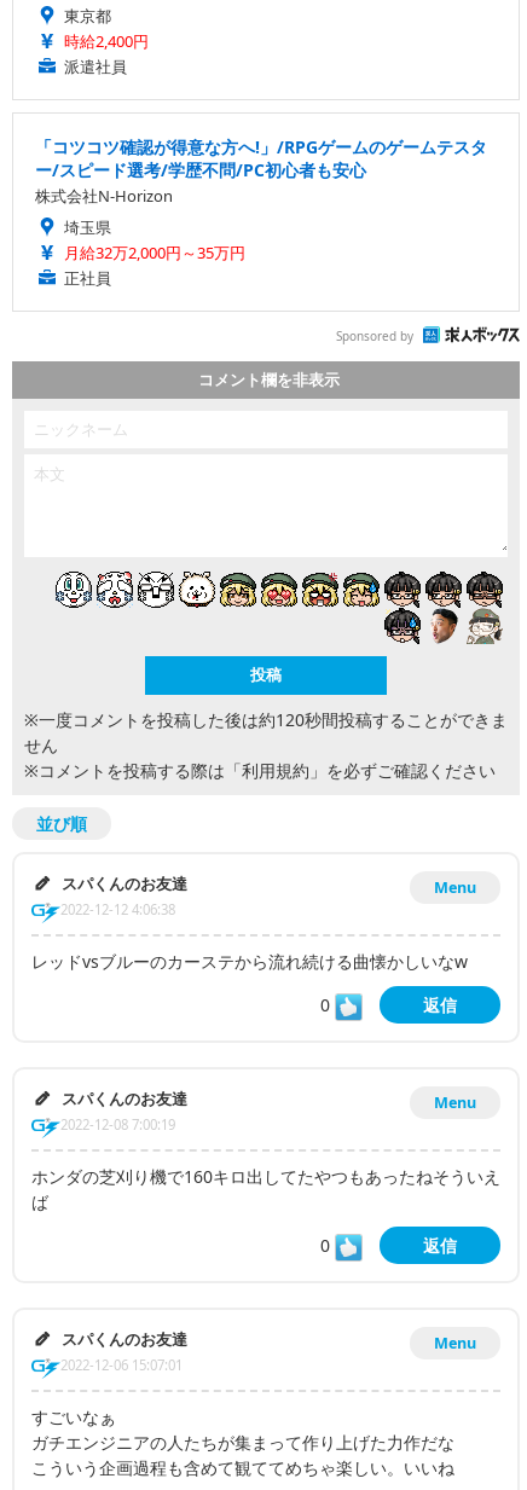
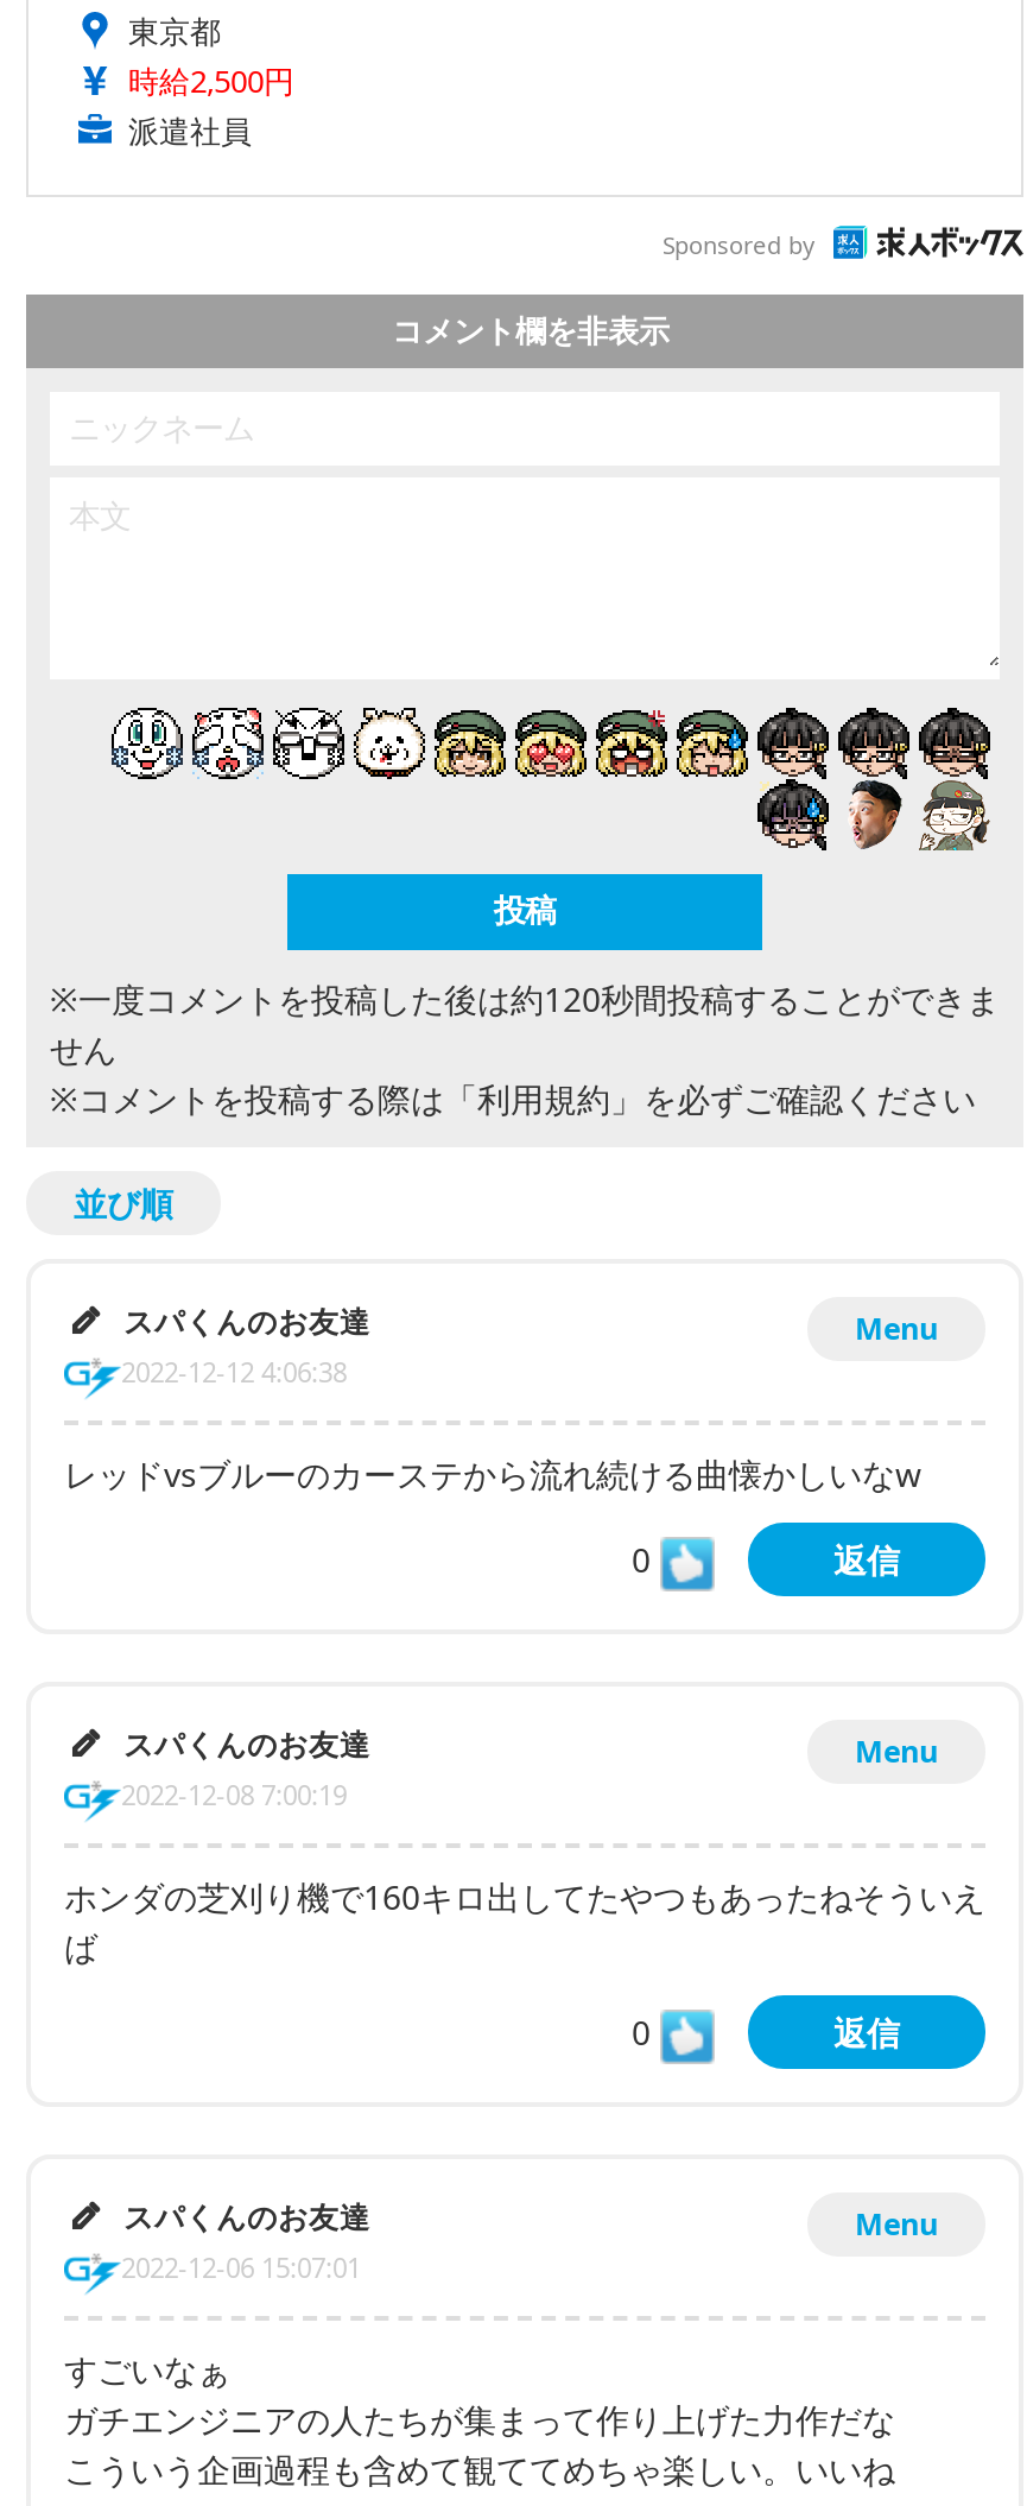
[64,31,149,52] 時給2,400円 -> [128,60,294,103] 時給2,500円
[35,136,487,289] 「コツコツ確認が得意な方へ!」/RPGゲームのゲームテスタ | ー/スピード選考/学歴不問/PC初心者も安心 | 株式会社N-Horizon | 埼玉県 | 月給32万2,000円～35万円 | 正社員 -> none

